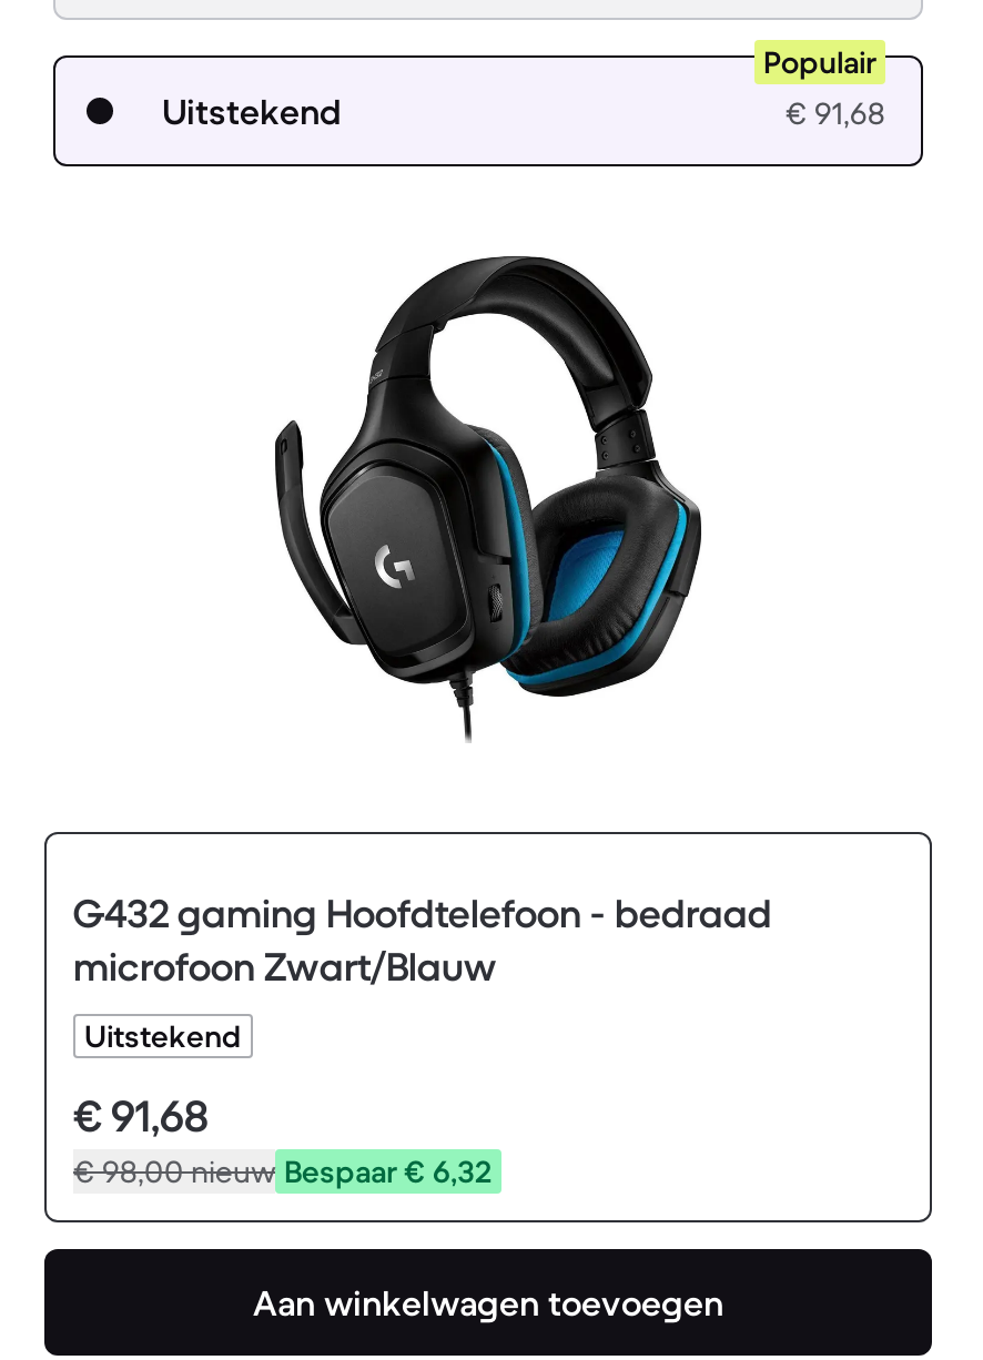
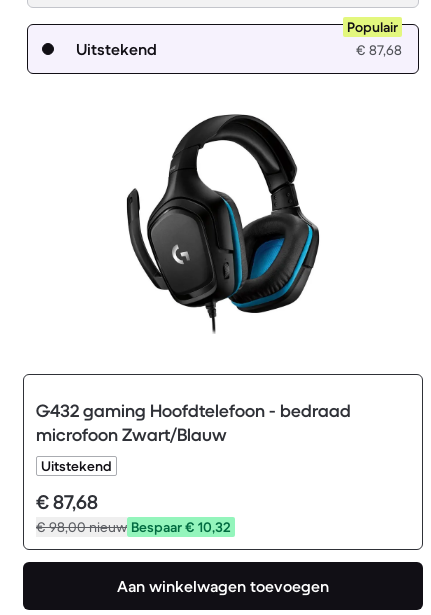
[786,94,885,134] € 91,68 -> [356,41,402,59] € 87,68
[73,1090,209,1146] € 91,68 -> [36,490,98,515] € 87,68
[73,1152,493,1192] € 98,00nieuw Bespaar € 6,32 -> [36,518,231,536] € 98,00nieuw Bespaar € 10,32

